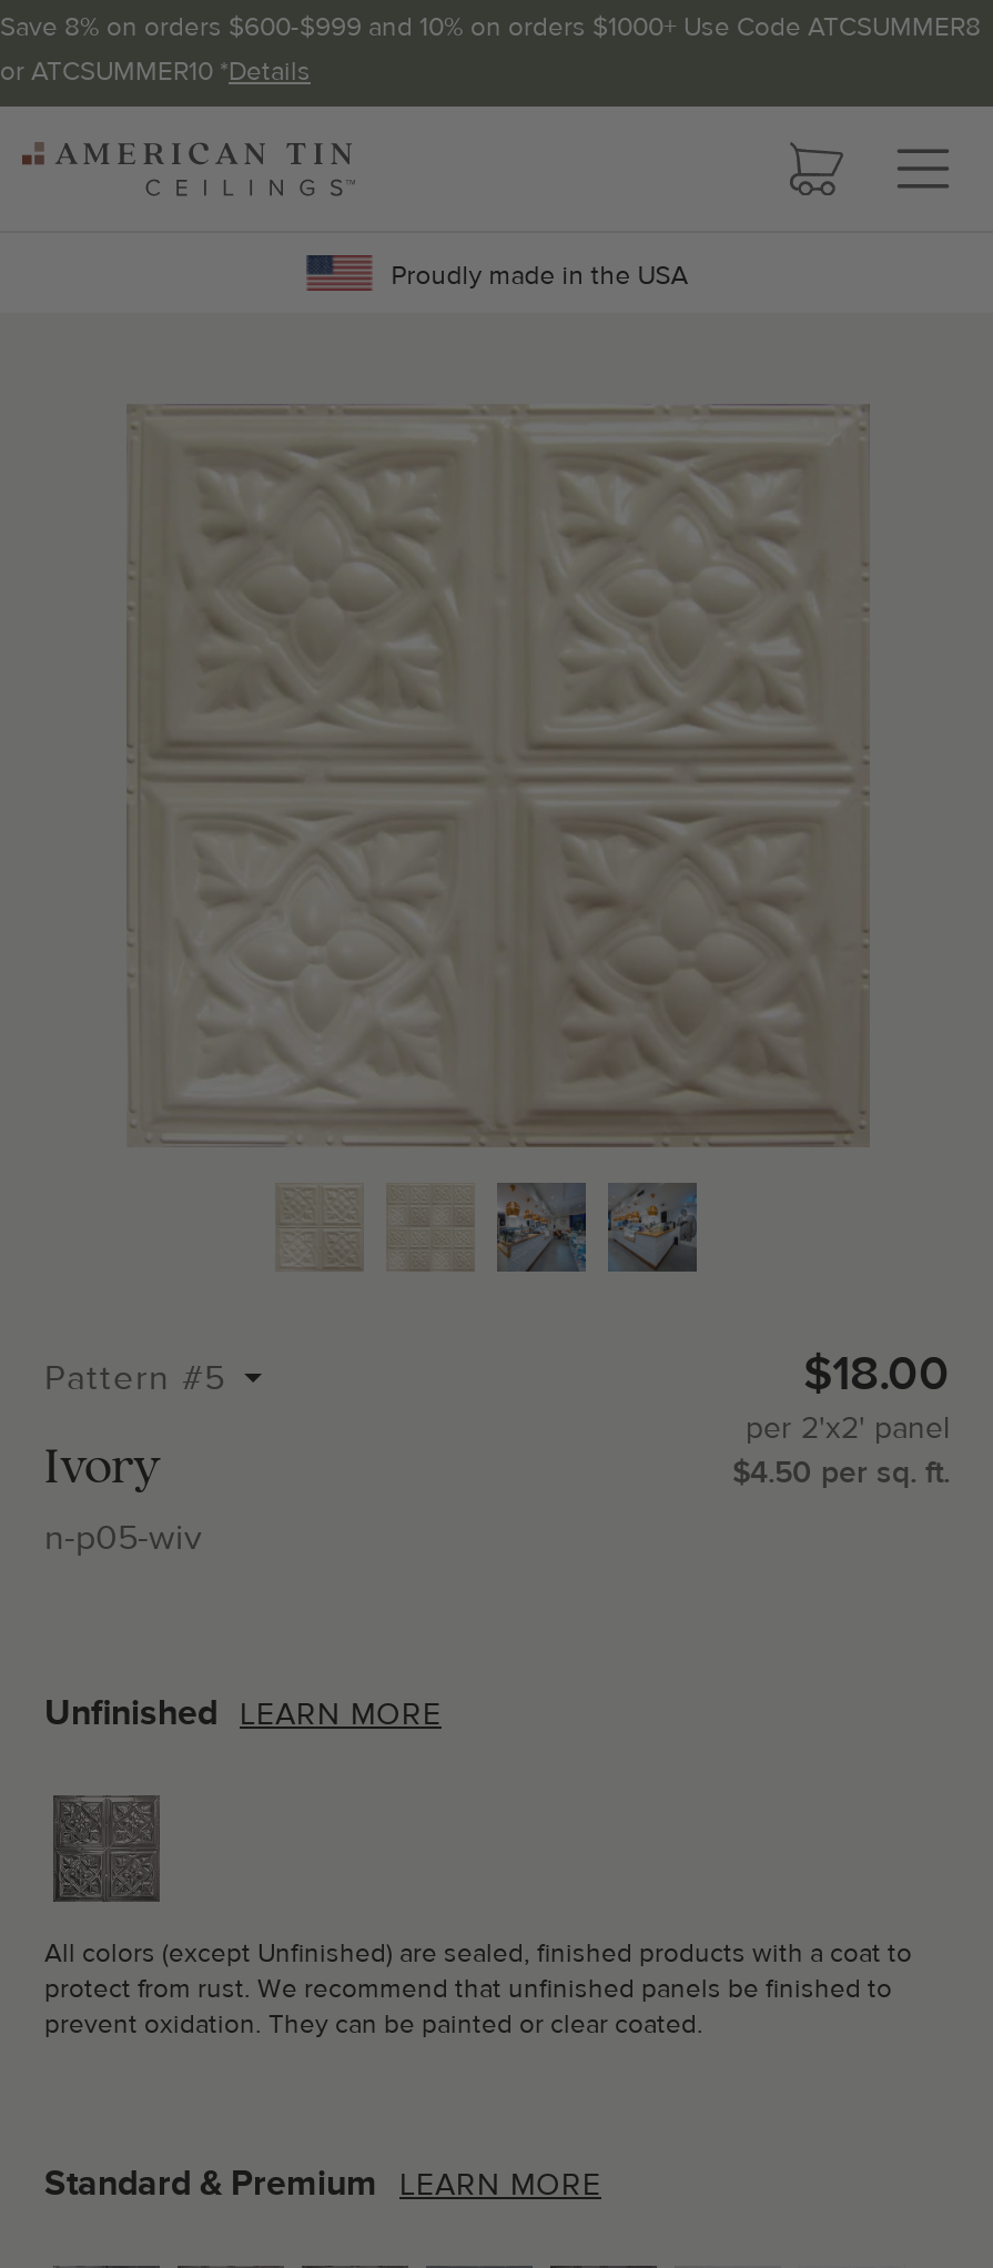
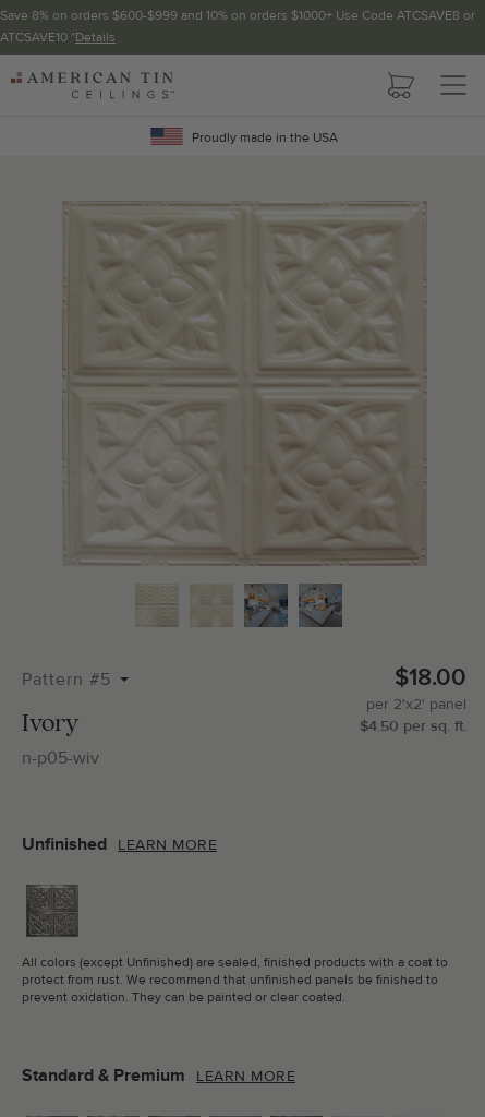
[0,11,981,89] Save 8% on orders $600-$999 and 10% on orders $1000+ Use Code ATCSUMMER8 | or ATCSUMMER10 *Details -> [0,8,475,46] Save 8% on orders $600-$999 and 10% on orders $1000+ Use Code ATCSAVE8 or | ATCSAVE10 *Details

